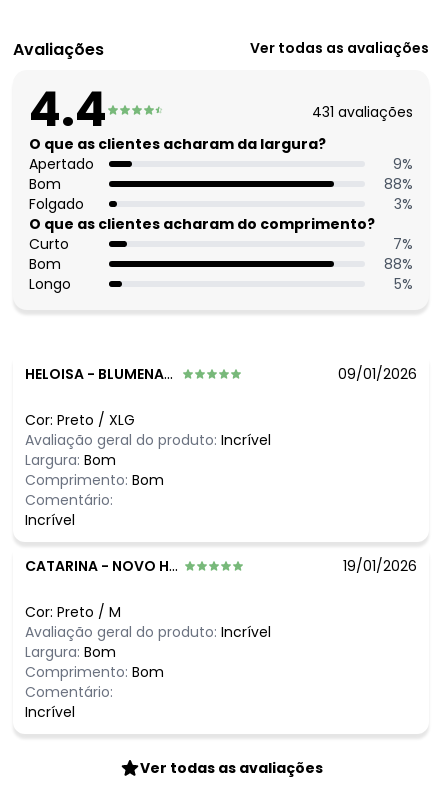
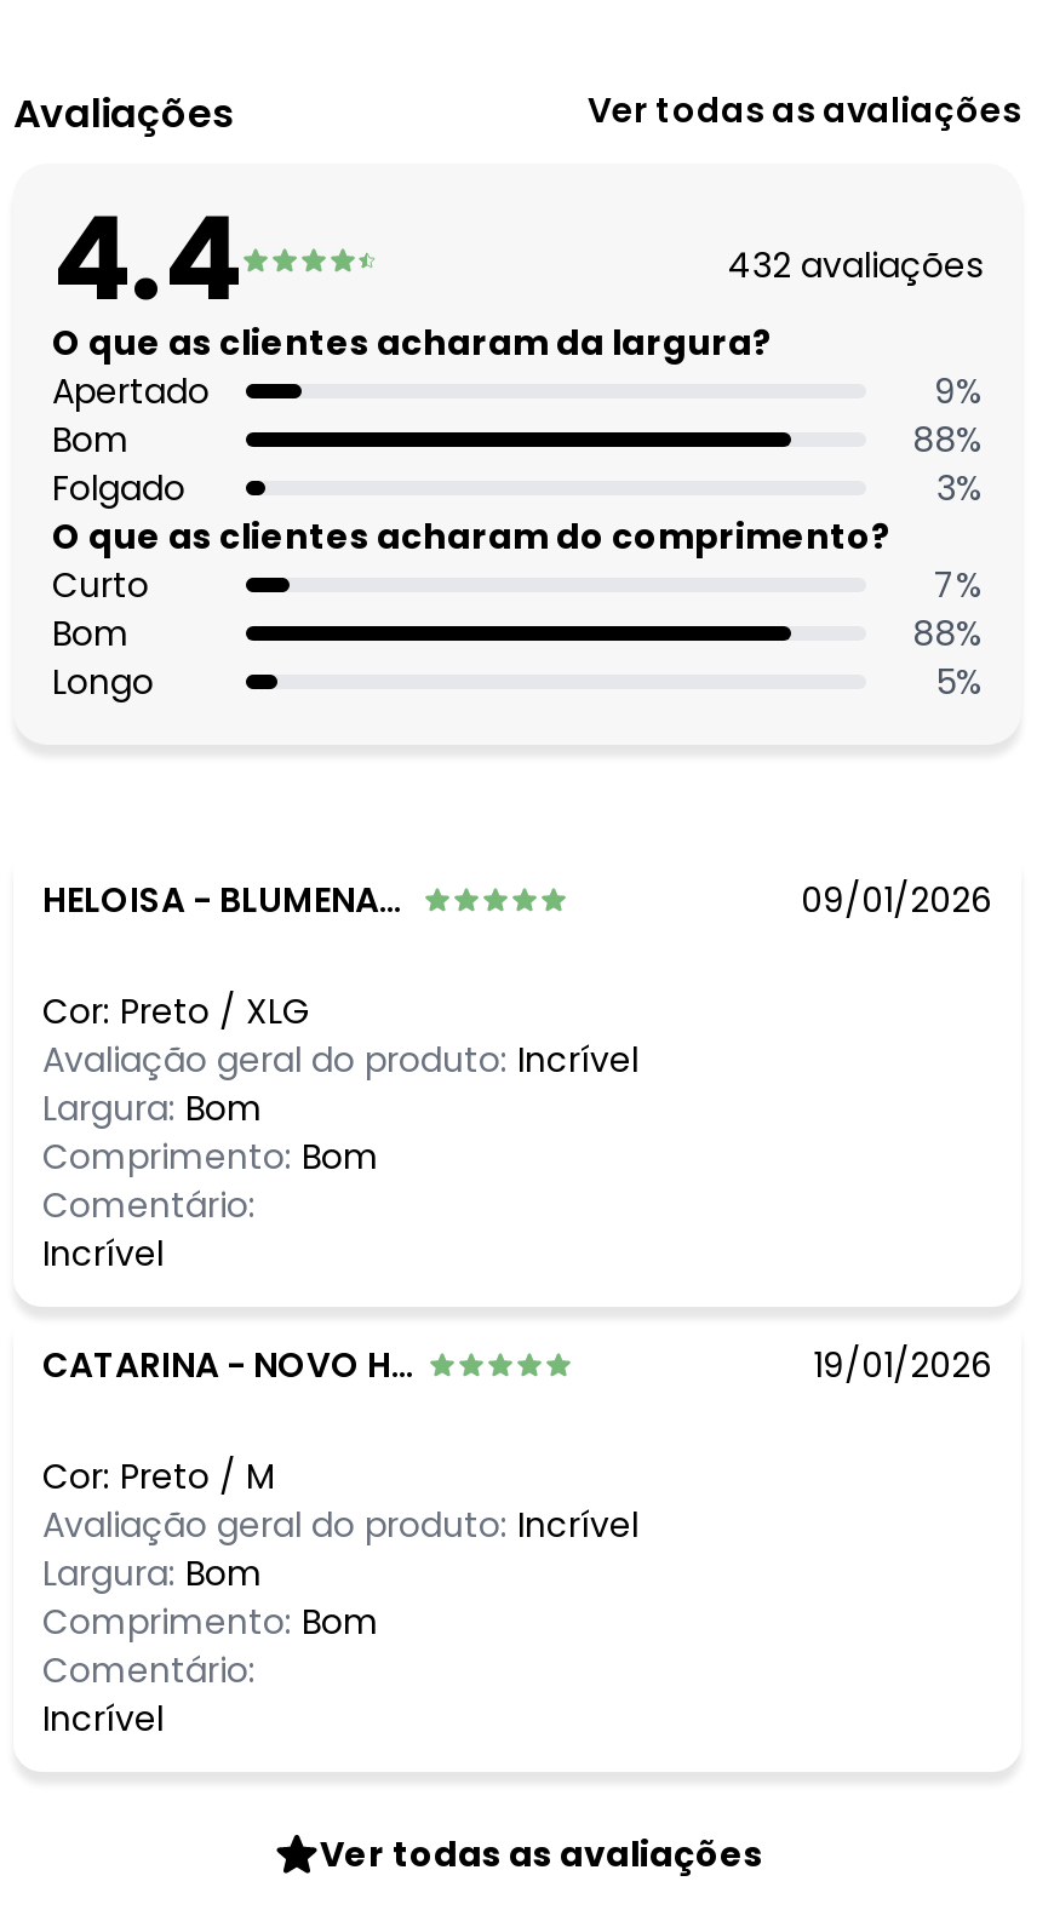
[312,102,413,122] 431 avaliações -> [728,240,983,288] 432 avaliações

